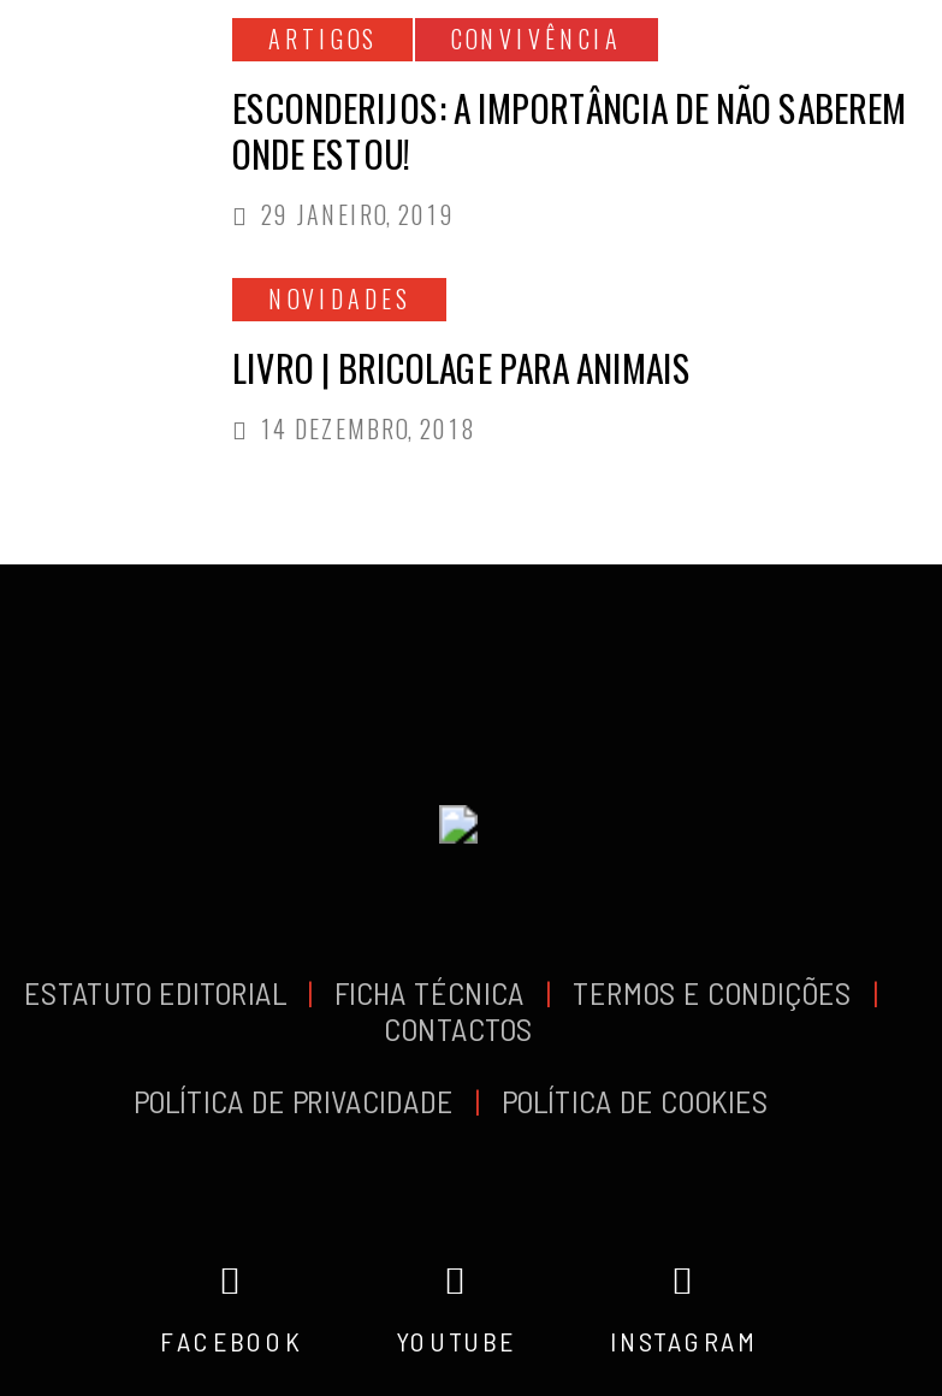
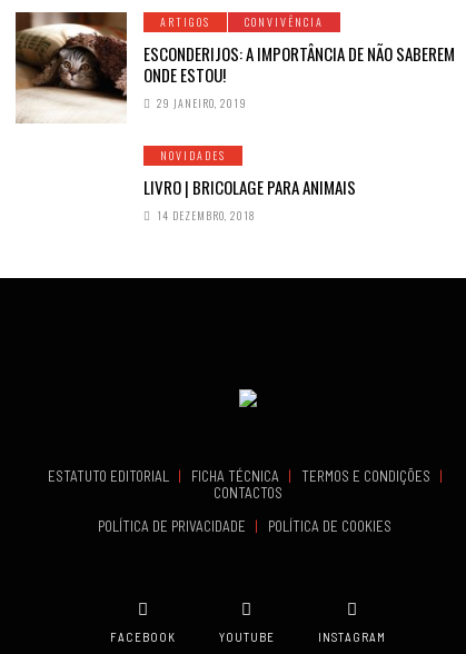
none -> [14,11,128,123] [image]

